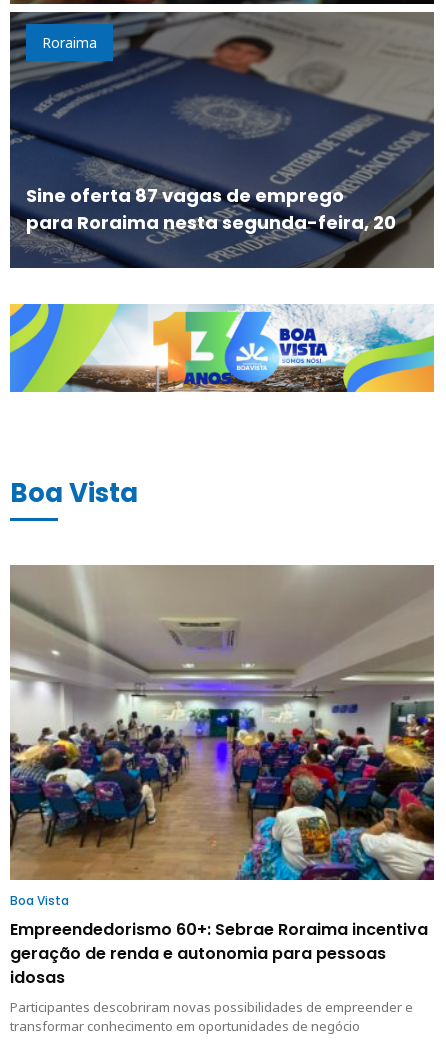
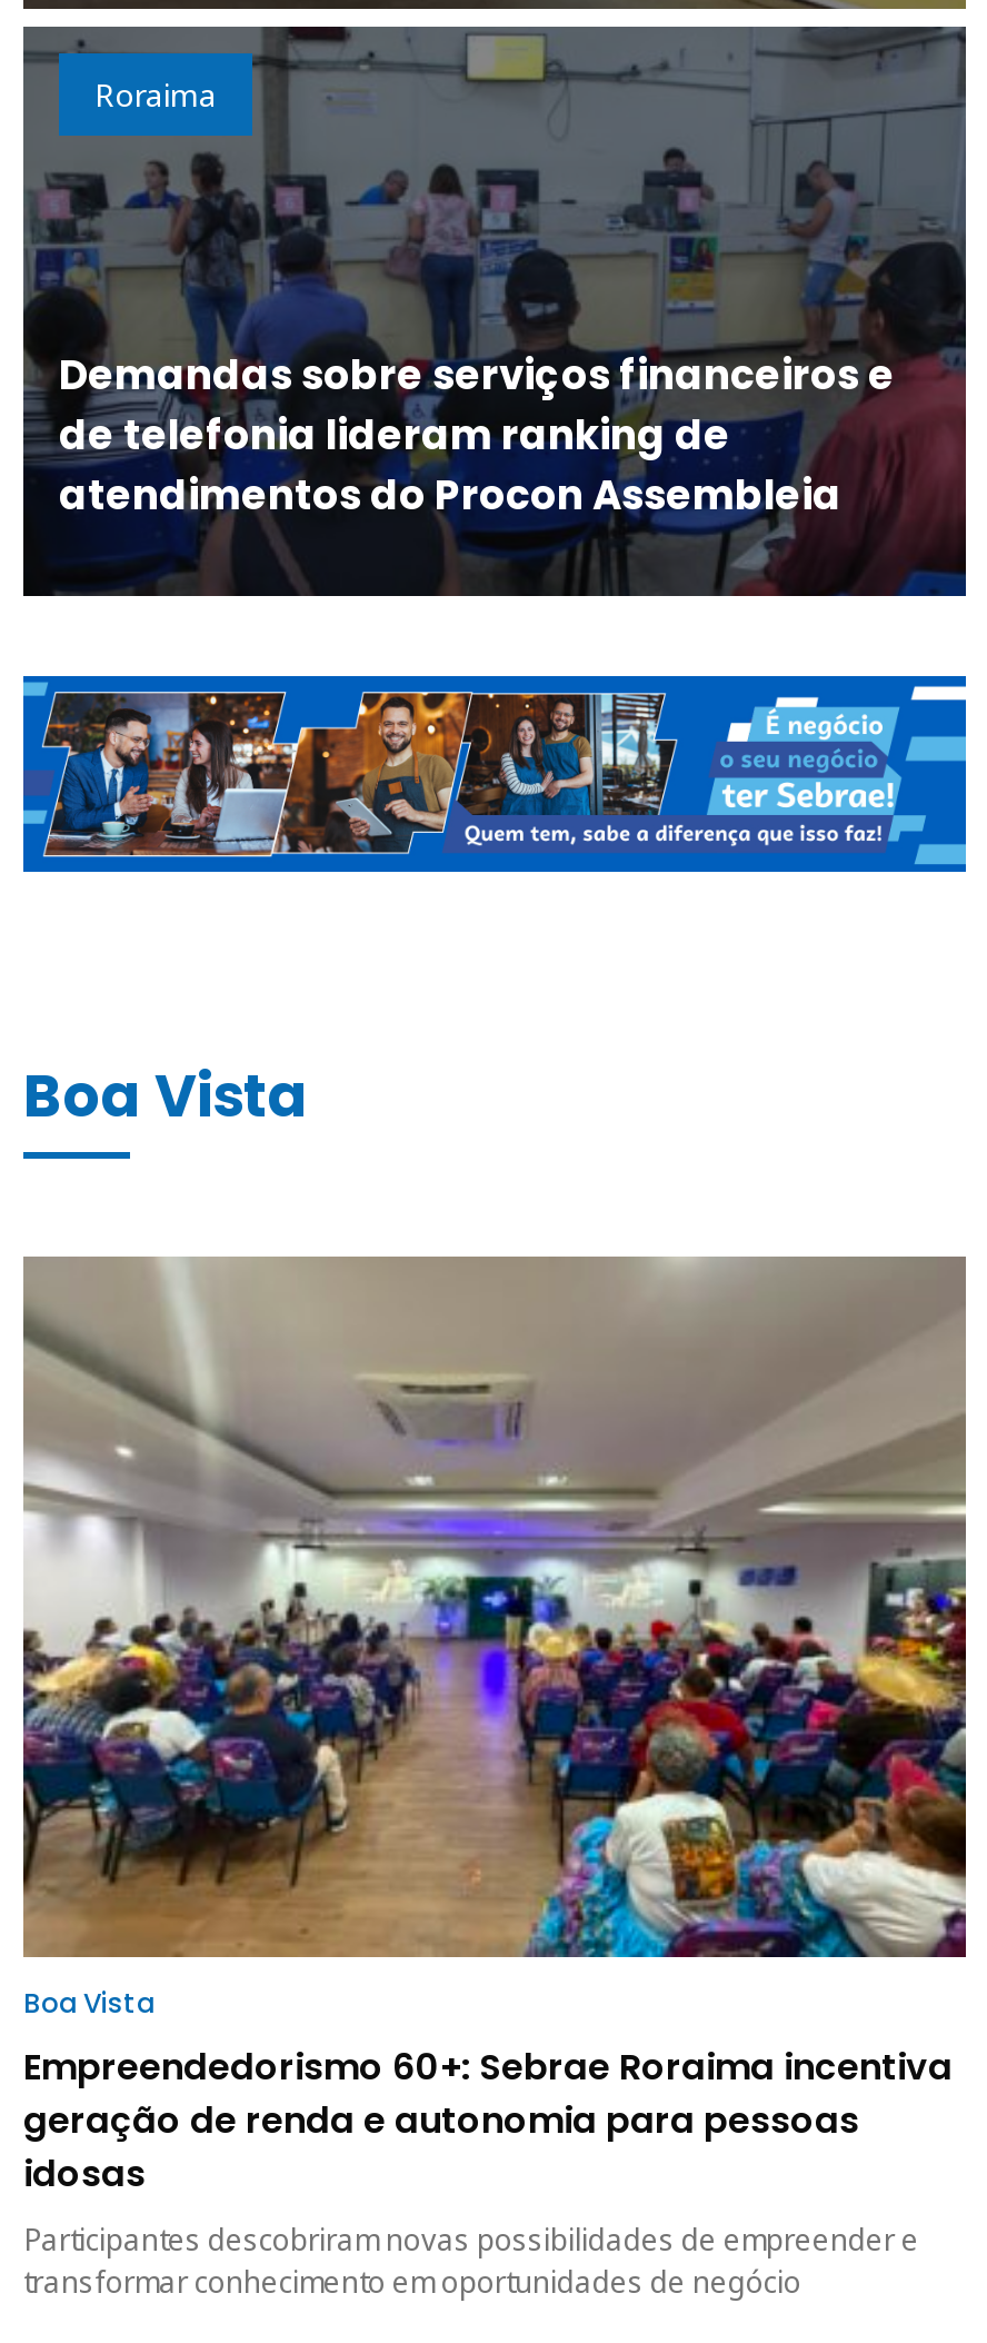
[10,12,435,269] [image] | Sine oferta 87 vagas de emprego | para Roraima nesta segunda-feira, 20 -> [23,27,968,598] [image] | Demandas sobre serviços financeiros e | de telefonia lideram ranking de | atendimentos do Procon Assembleia
[9,303,435,393] [image] -> [21,674,968,874] [image]

